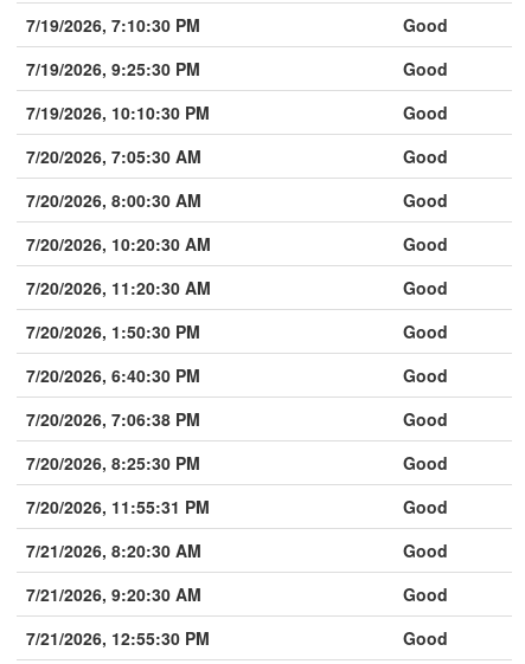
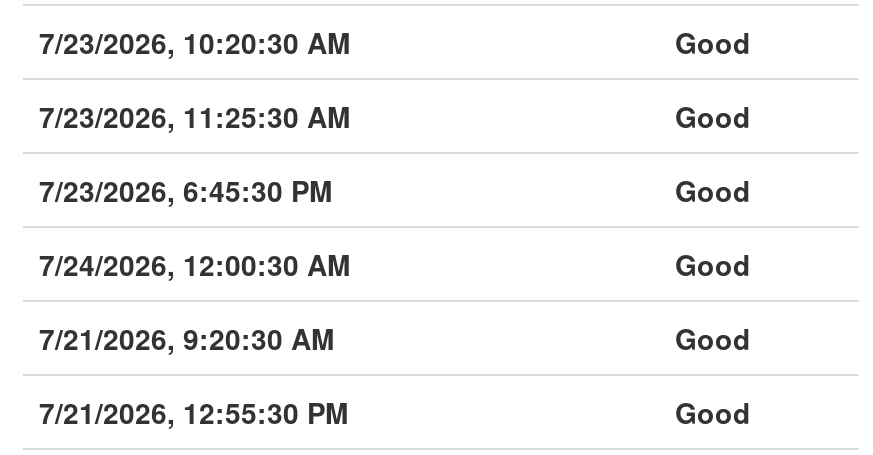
[26,13,200,37] 7/19/2026, 7:10:30 PM -> [39,22,351,62] 7/23/2026, 10:20:30 AM
[26,57,200,80] 7/19/2026, 9:25:30 PM -> [39,96,351,136] 7/23/2026, 11:25:30 AM
[26,101,210,124] 7/19/2026, 10:10:30 PM -> [39,170,333,210] 7/23/2026, 6:45:30 PM
[26,144,448,562] 7/20/2026, 7:05:30 AM | Good | 7/20/2026, 8:00:30 AM | Good | 7/20/2026, 10:20:30 AM | Good | 7/20/2026, 11:20:30 AM | Good | 7/20/2026, 1:50:30 PM | Good | 7/20/2026, 6:40:30 PM | Good | 7/20/2026, 7:06:38 PM | Good | 7/20/2026, 8:25:30 PM | Good | 7/20/2026, 11:55:31 PM | Good | 7/21/2026, 8:20:30 AM -> [39,244,351,284] 7/24/2026, 12:00:30 AM

